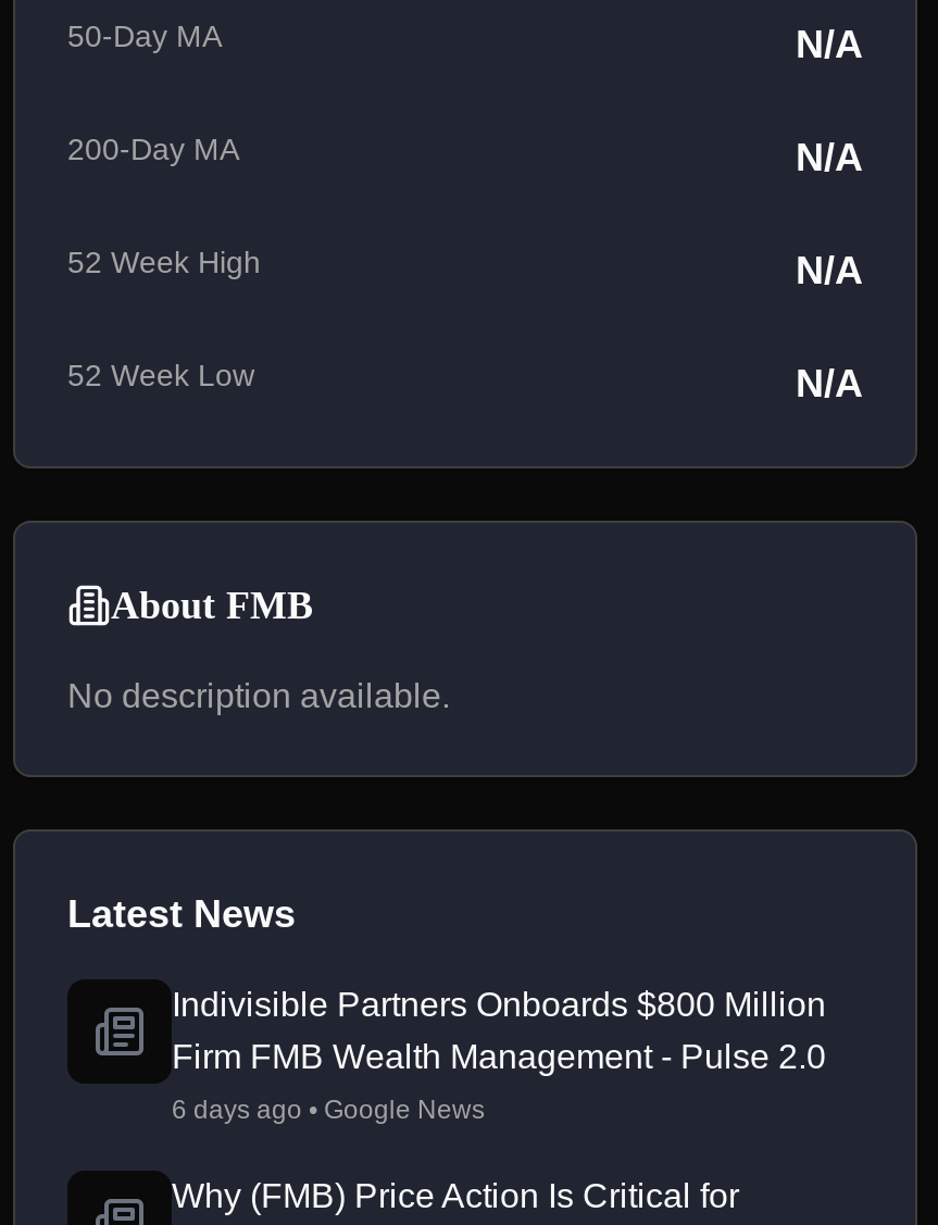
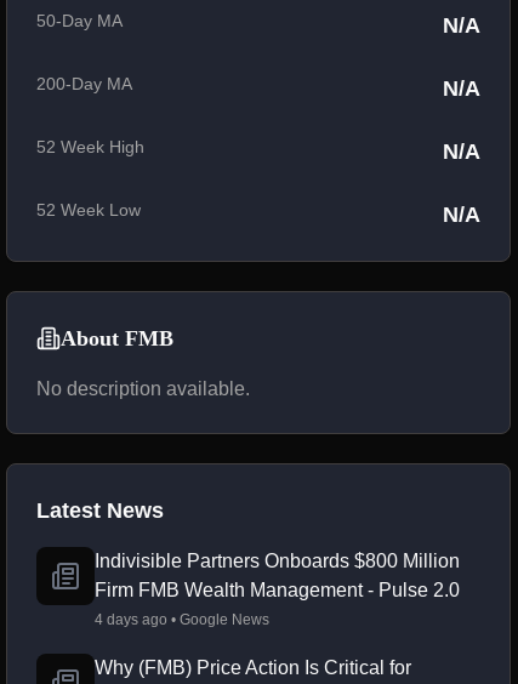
[172,1095,485,1125] 6 days ago • Google News -> [95,611,269,628] 4 days ago • Google News

